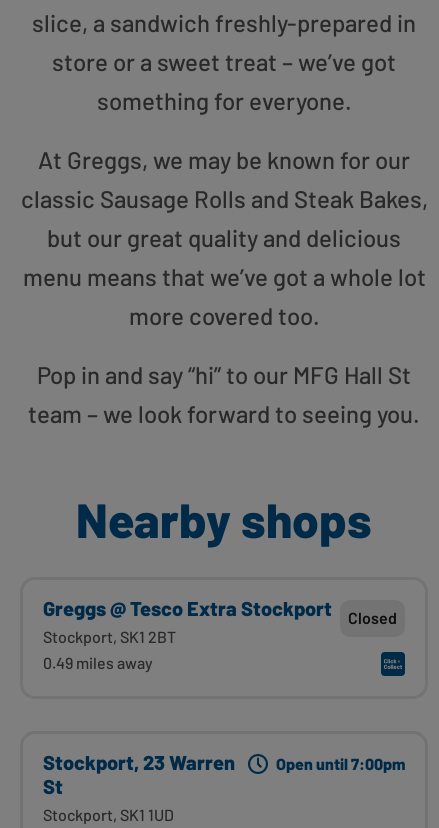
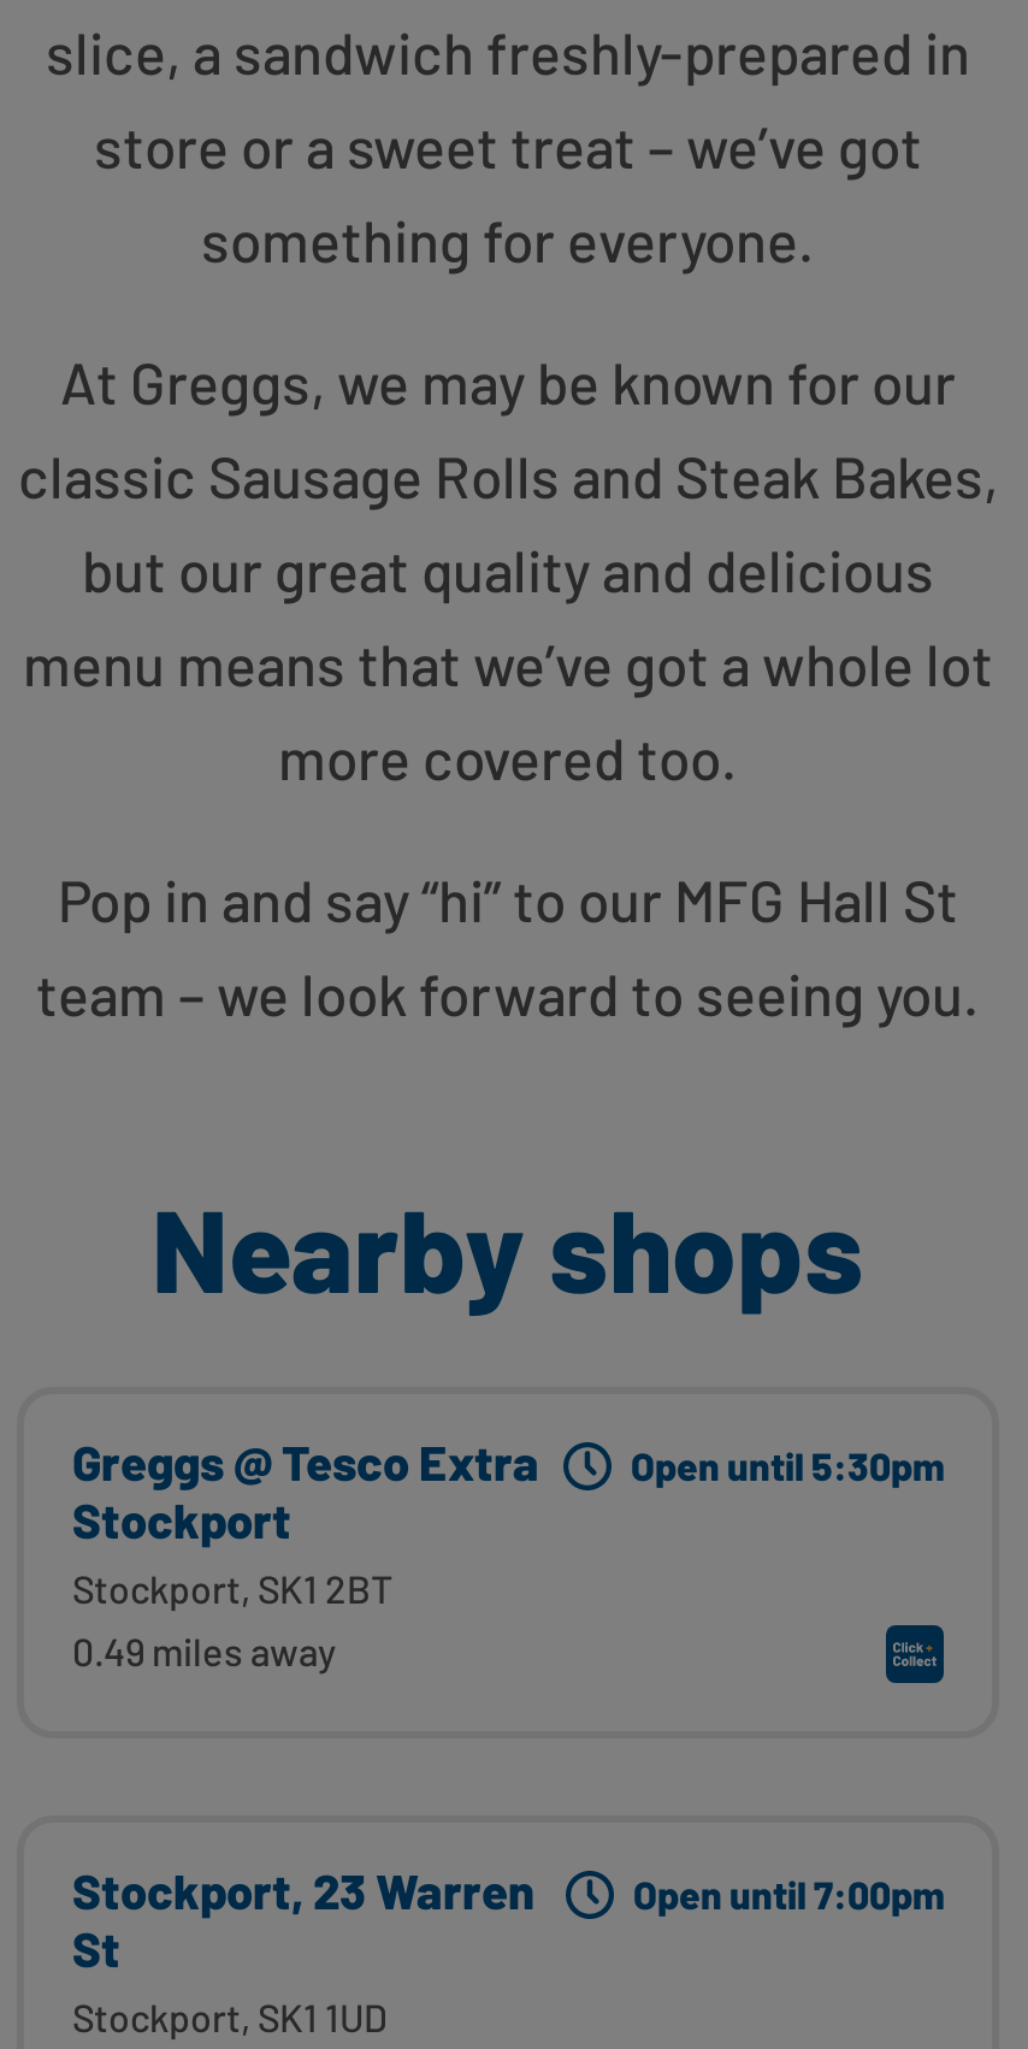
[348,608,397,627] Closed -> [631,1442,944,1488] Open until 5:30pm

